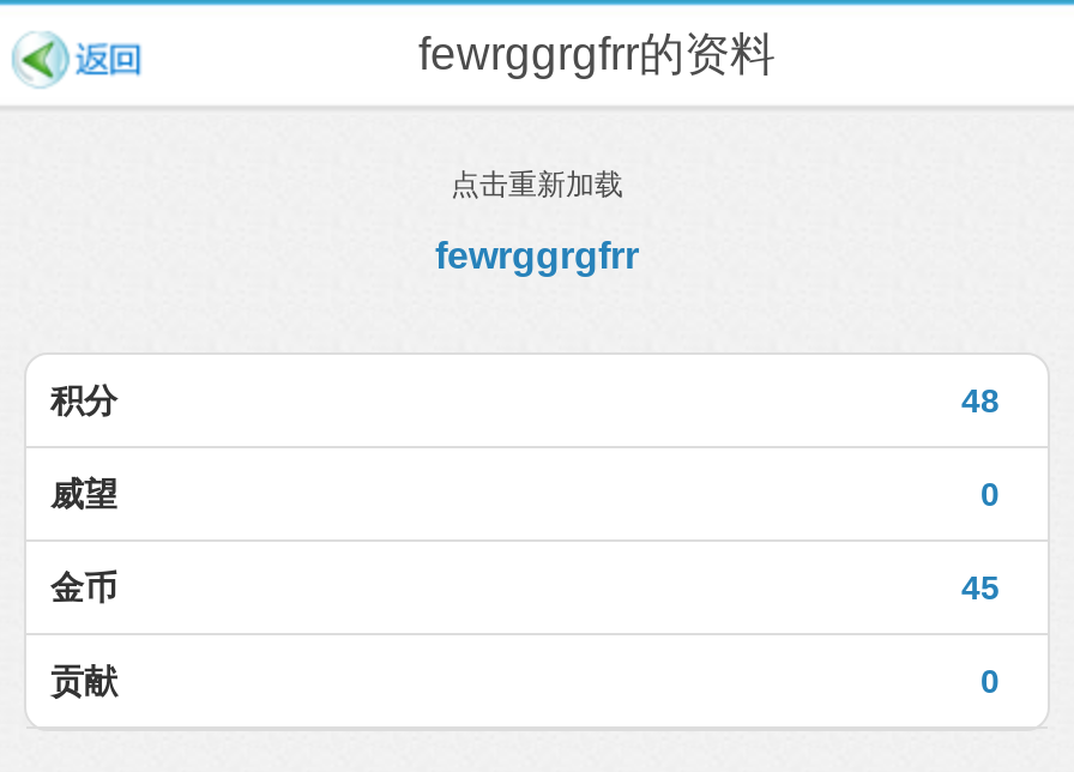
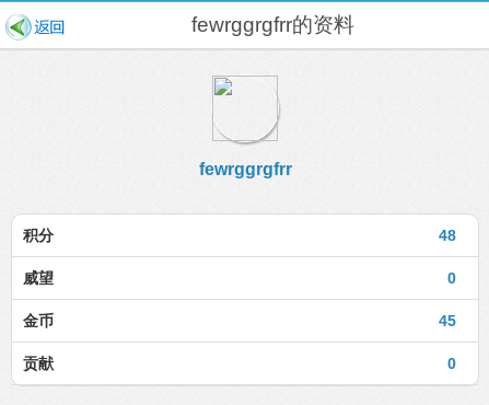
[451,168,623,201] 点击重新加载 -> none

